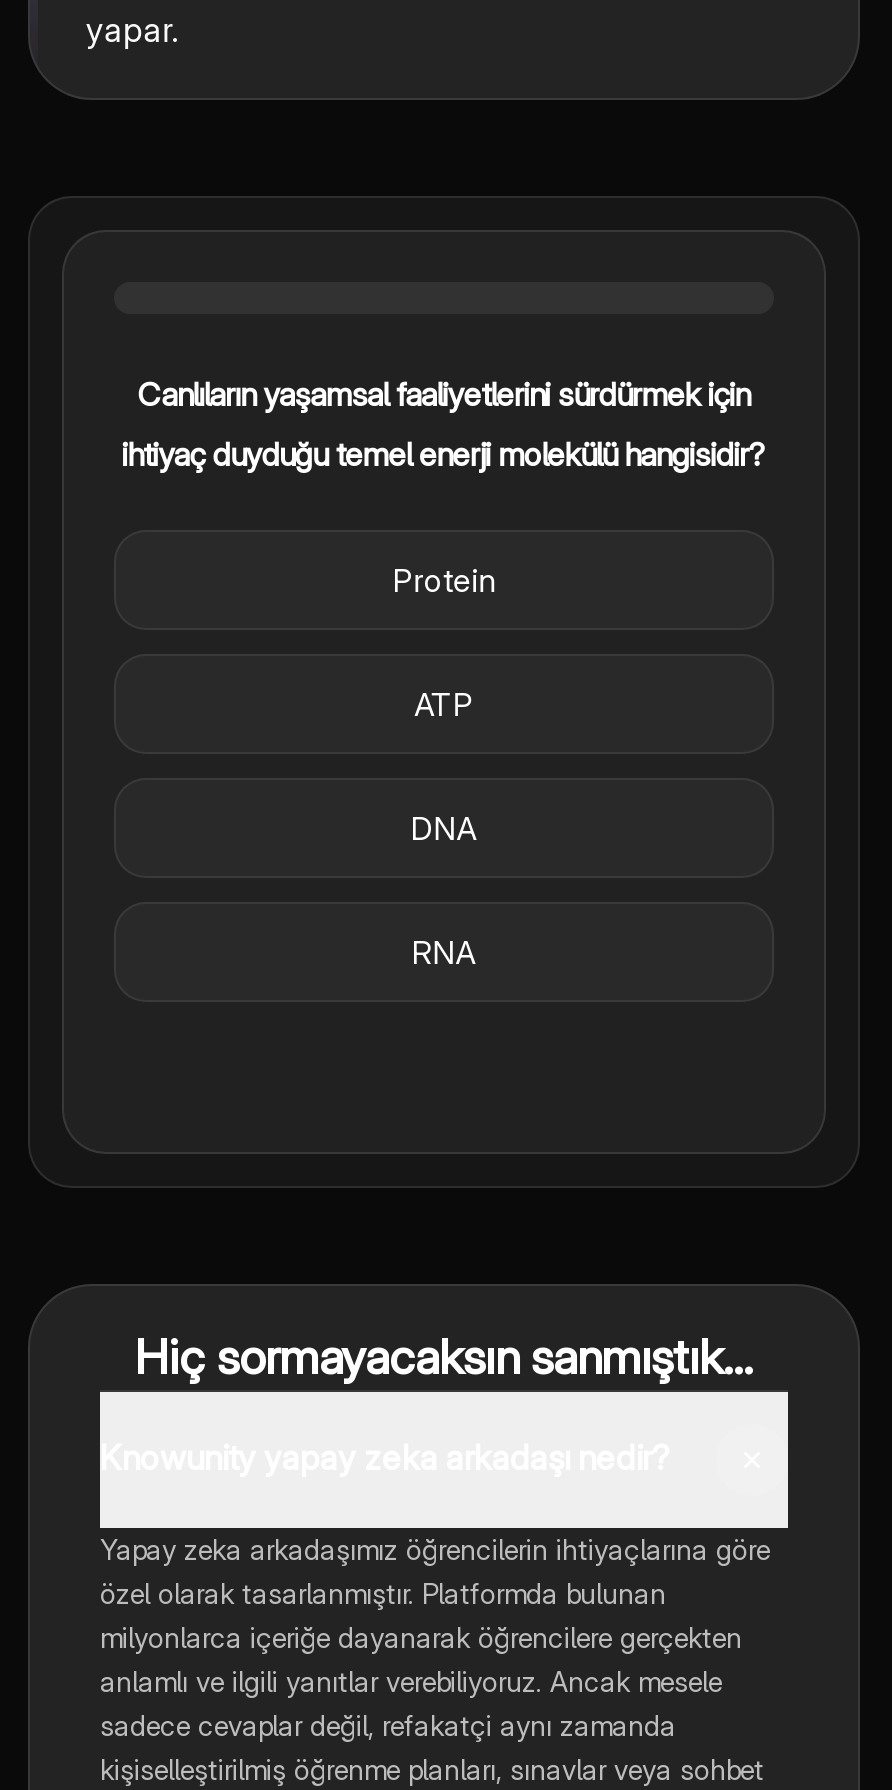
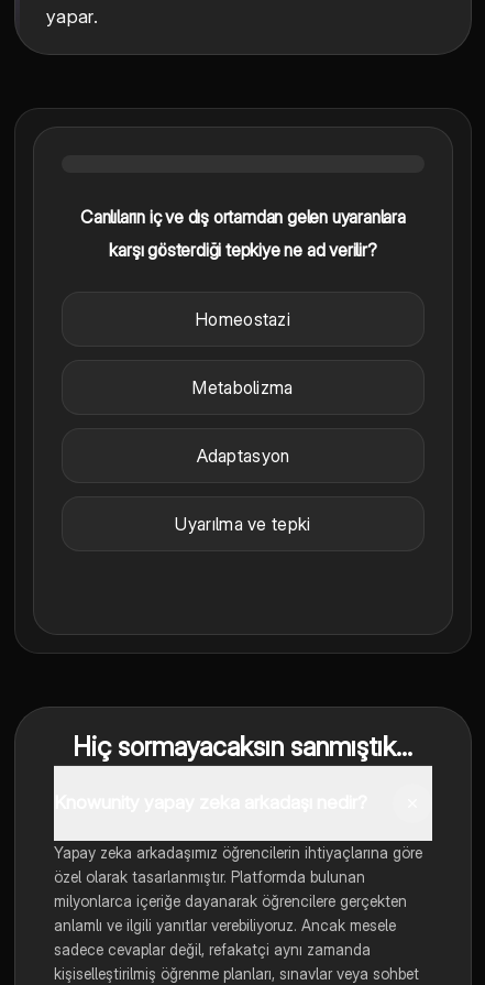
[138,373,750,413] Canlıların yaşamsal faaliyetlerini sürdürmek için -> [80,205,406,227] Canlıların iç ve dış ortamdan gelen uyaranlara
[122,433,766,473] ihtiyaç duyduğu temel enerji molekülü hangisidir? -> [109,238,377,261] karşı gösterdiği tepkiye ne ad verilir?
[393,559,495,599] Protein -> [196,308,290,330] Homeostazi
[414,683,474,723] ATP -> [193,376,293,398] Metabolizma
[411,807,477,847] DNA -> [196,444,290,466] Adaptasyon
[412,931,476,971] RNA -> [175,513,311,535] Uyarılma ve tepki

